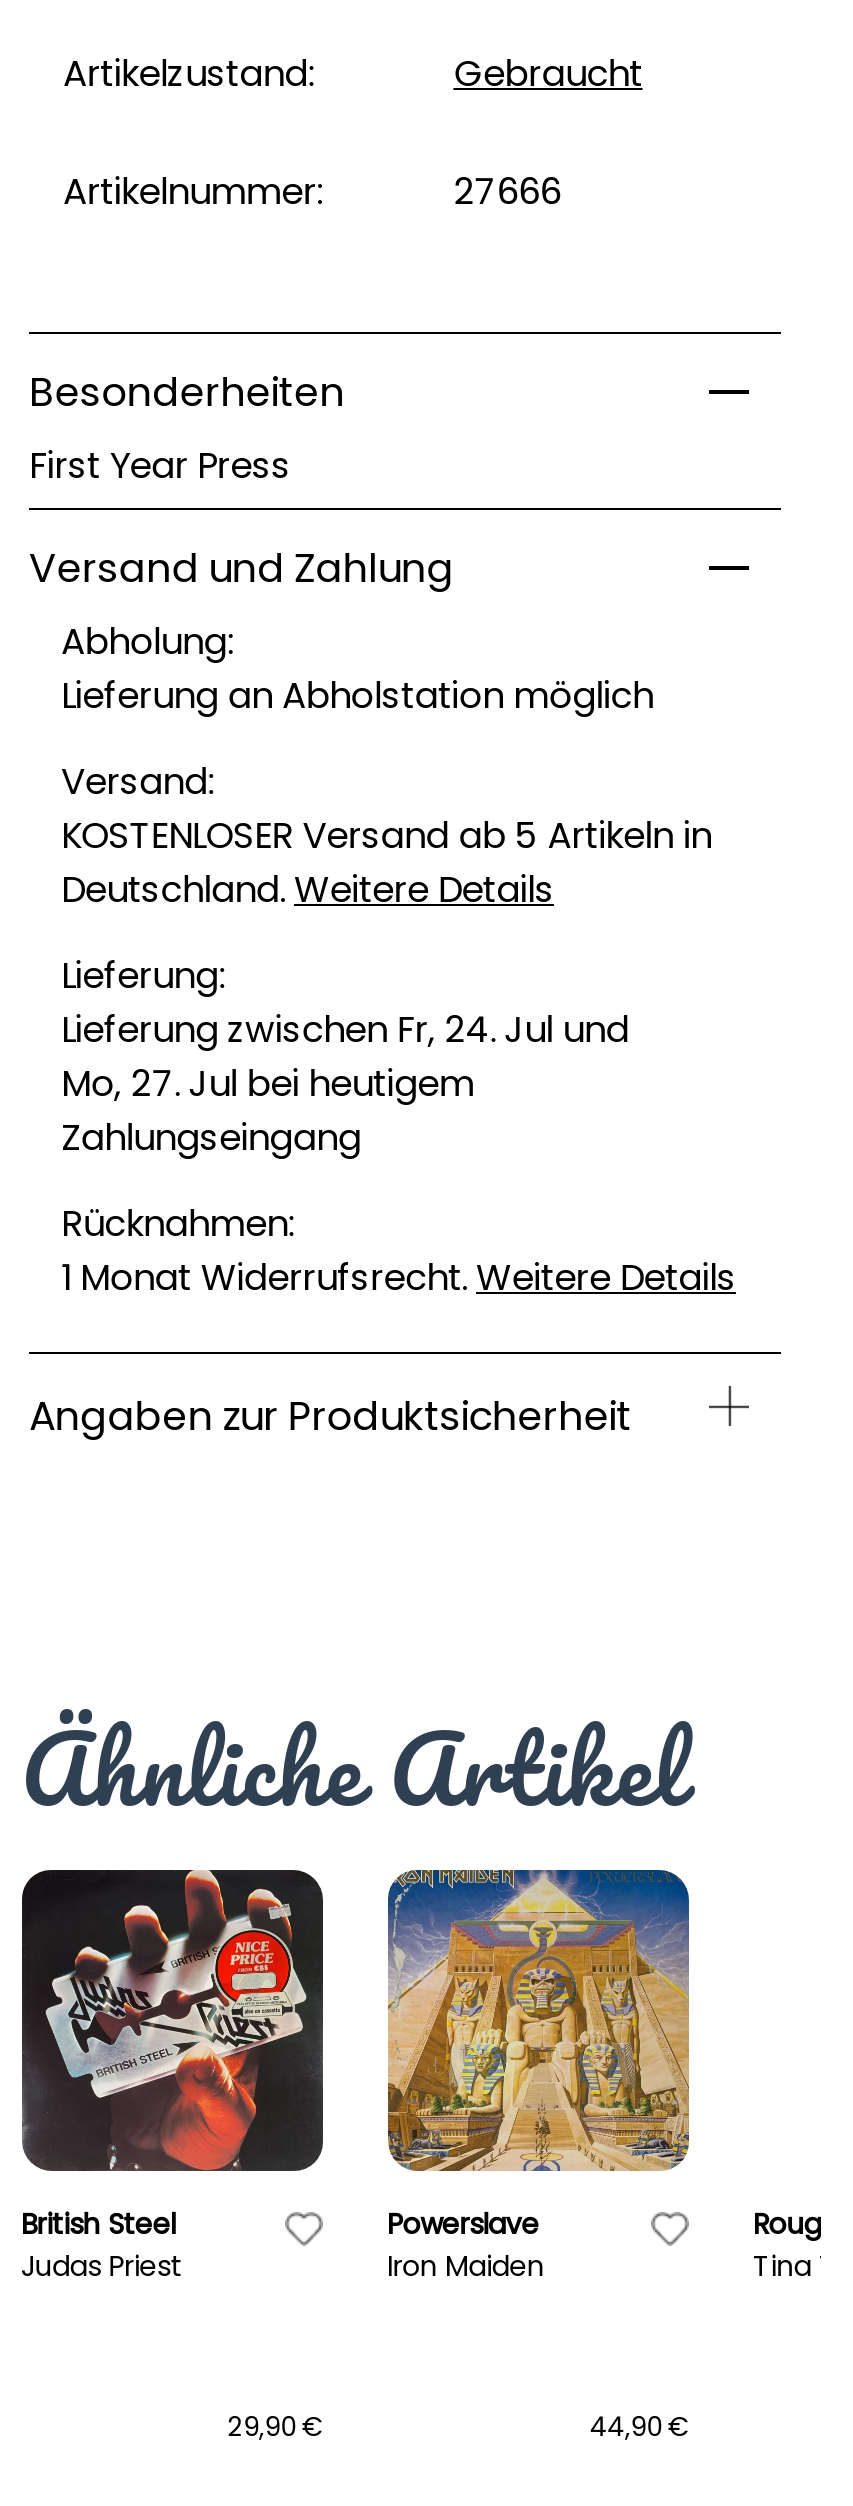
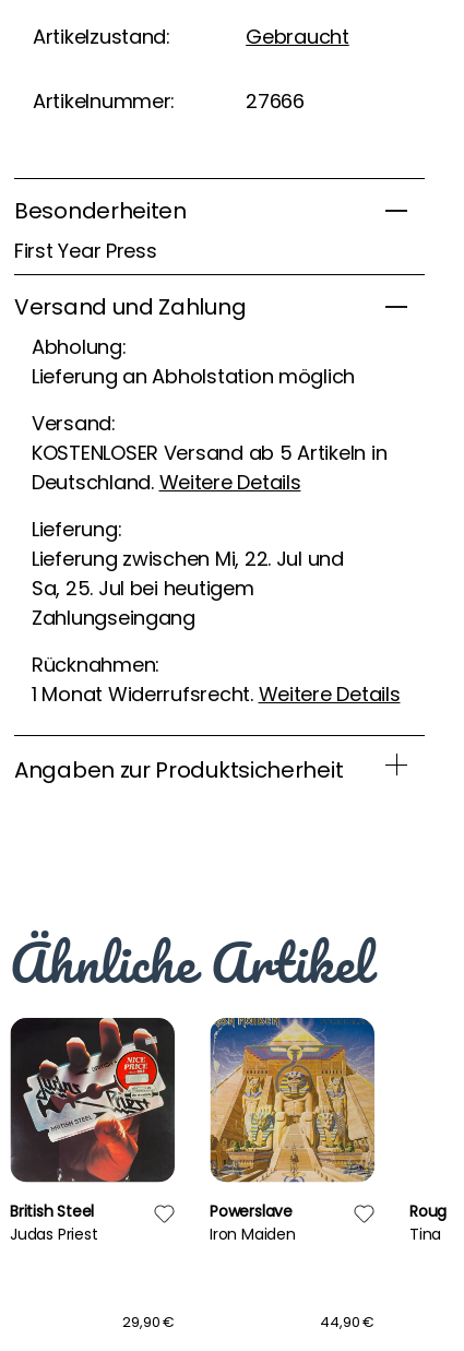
[61,1004,629,1054] Lieferung zwischen Fr, 24. Jul und -> [32,545,344,572] Lieferung zwischen Mi, 22. Jul und
[61,1058,474,1108] Mo, 27. Jul bei heutigem -> [32,574,254,602] Sa, 25. Jul bei heutigem

